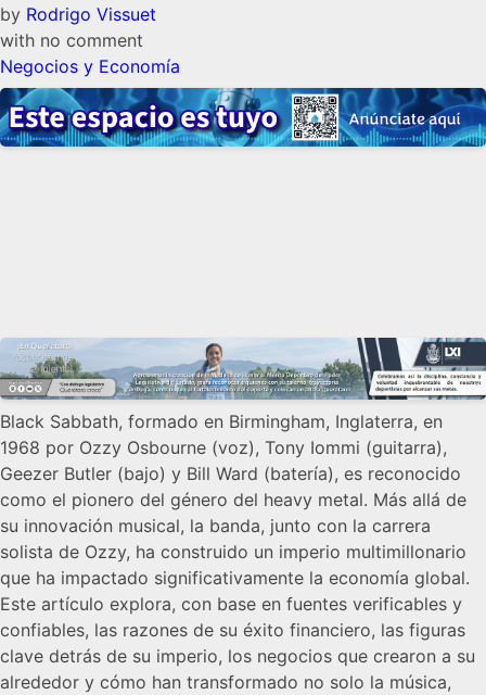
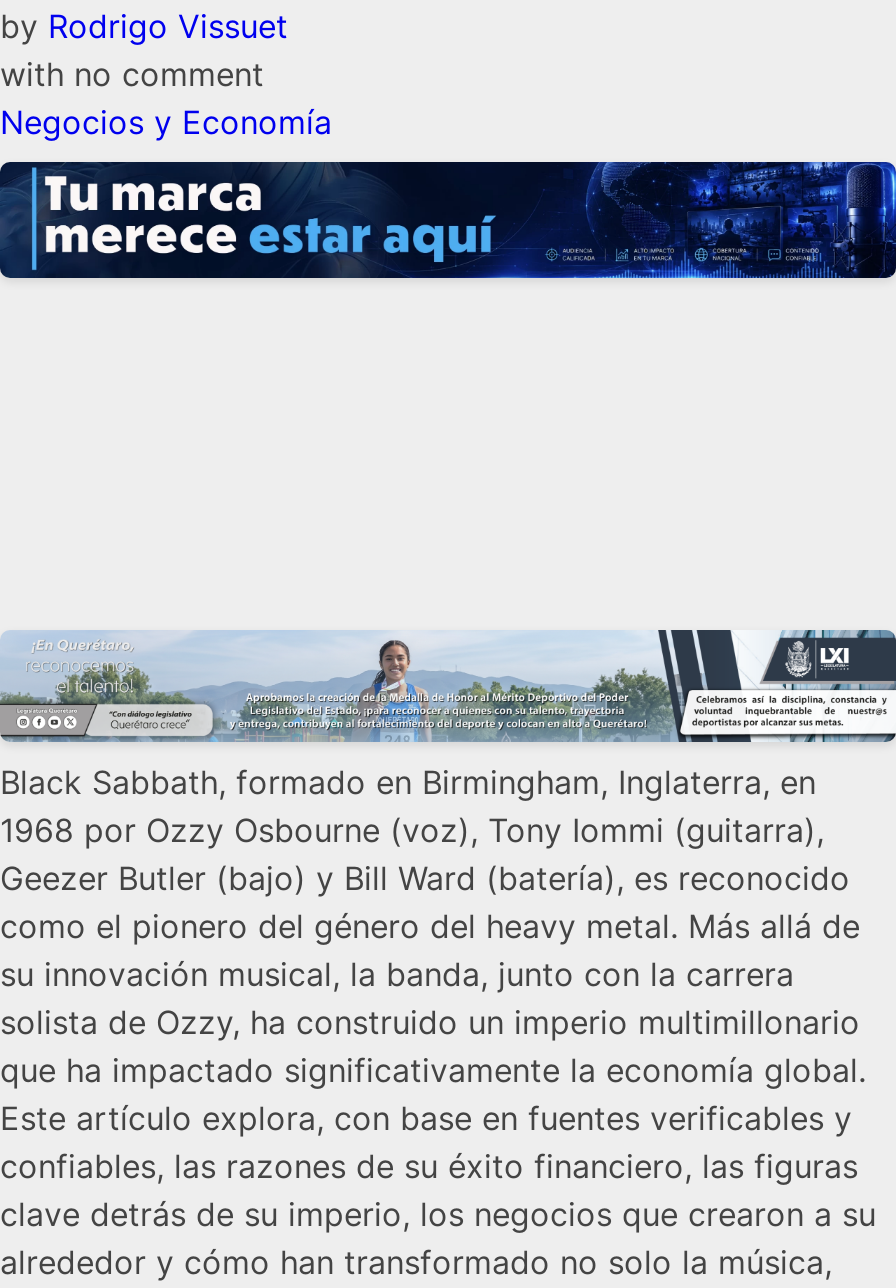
[3,87,483,148] [image] -> [6,160,890,280] [image]

